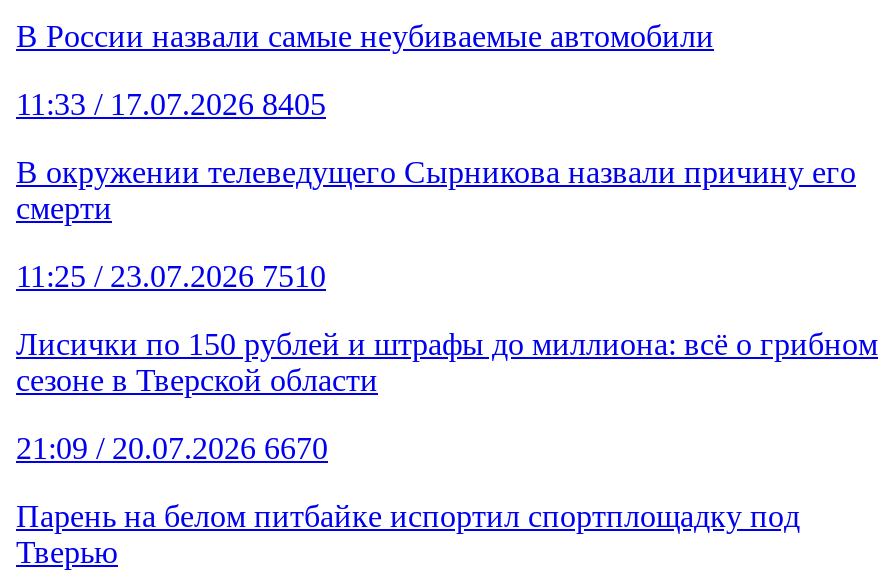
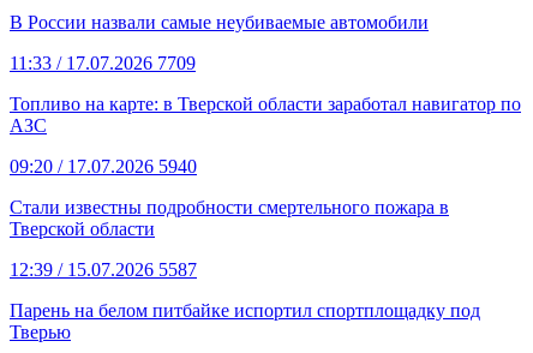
[16,86,326,120] 11:33 / 17.07.2026 8405 -> [10,52,196,73] 11:33 / 17.07.2026 7709
[16,154,856,224] В окружении телеведущего Сырникова назвали причину его | смерти -> [10,93,521,135] Топливо на карте: в Тверской области заработал навигатор по | АЗС
[16,258,326,292] 11:25 / 23.07.2026 7510 -> [10,155,197,176] 09:20 / 17.07.2026 5940
[16,326,878,396] Лисички по 150 рублей и штрафы до миллиона: всё о грибном | сезоне в Тверской области -> [10,196,449,238] Стали известны подробности смертельного пожара в | Тверской области
[16,430,328,464] 21:09 / 20.07.2026 6670 -> [10,259,197,279] 12:39 / 15.07.2026 5587

